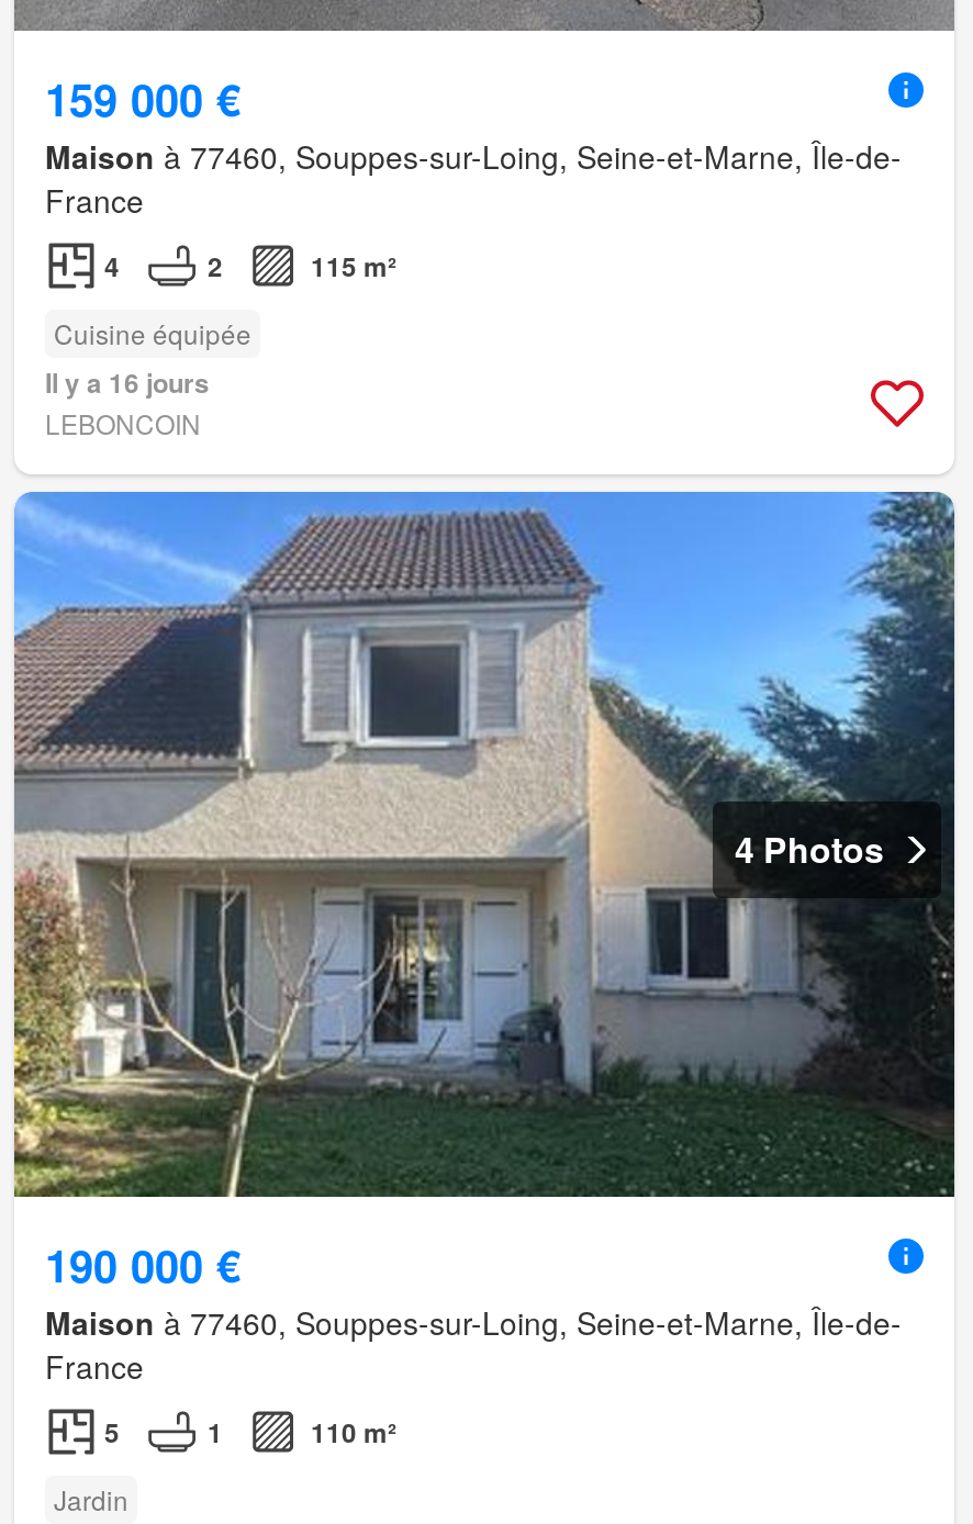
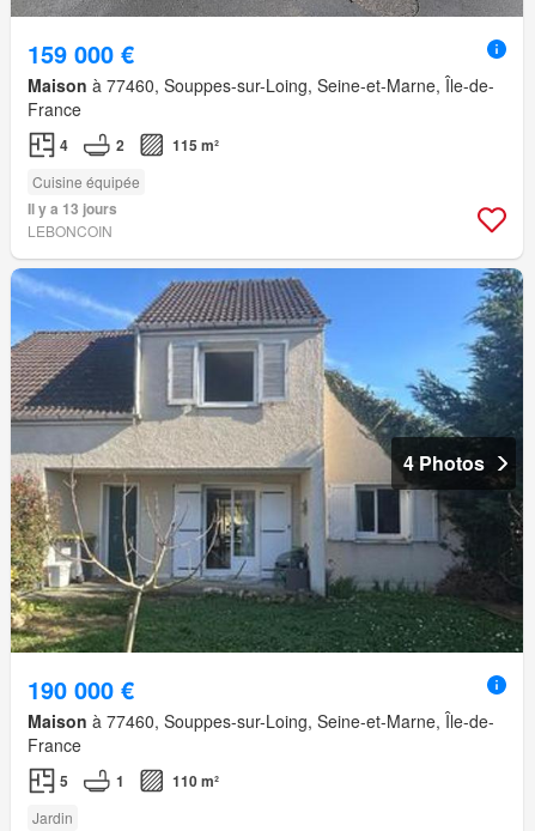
[45,362,210,401] Il y a 16 jours -> [28,197,117,219] Il y a 13 jours

